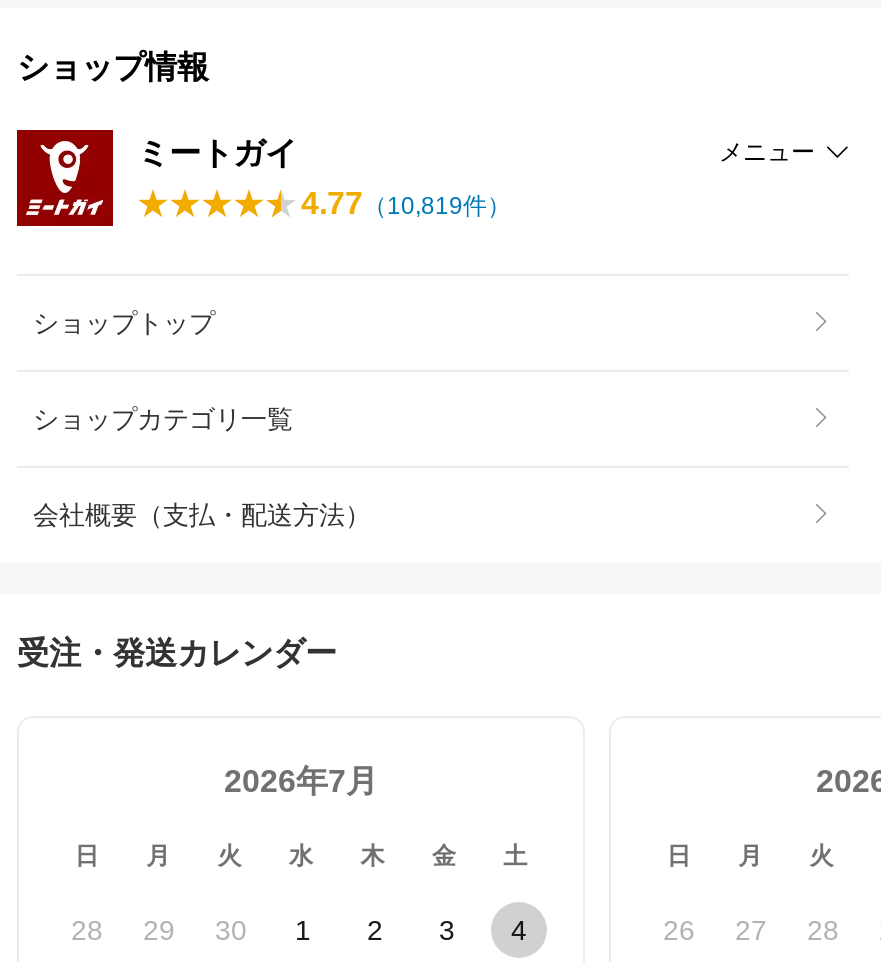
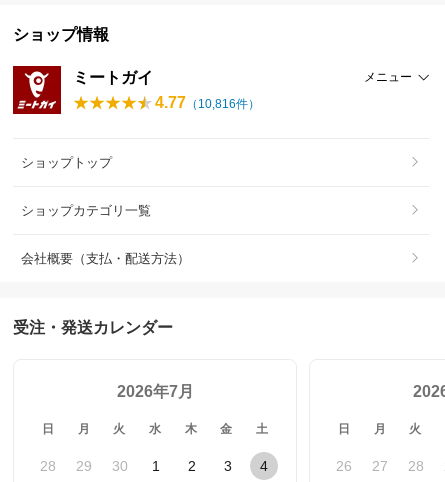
[301,186,511,220] 4.77（10,819件） -> [155,94,260,111] 4.77（10,816件）

